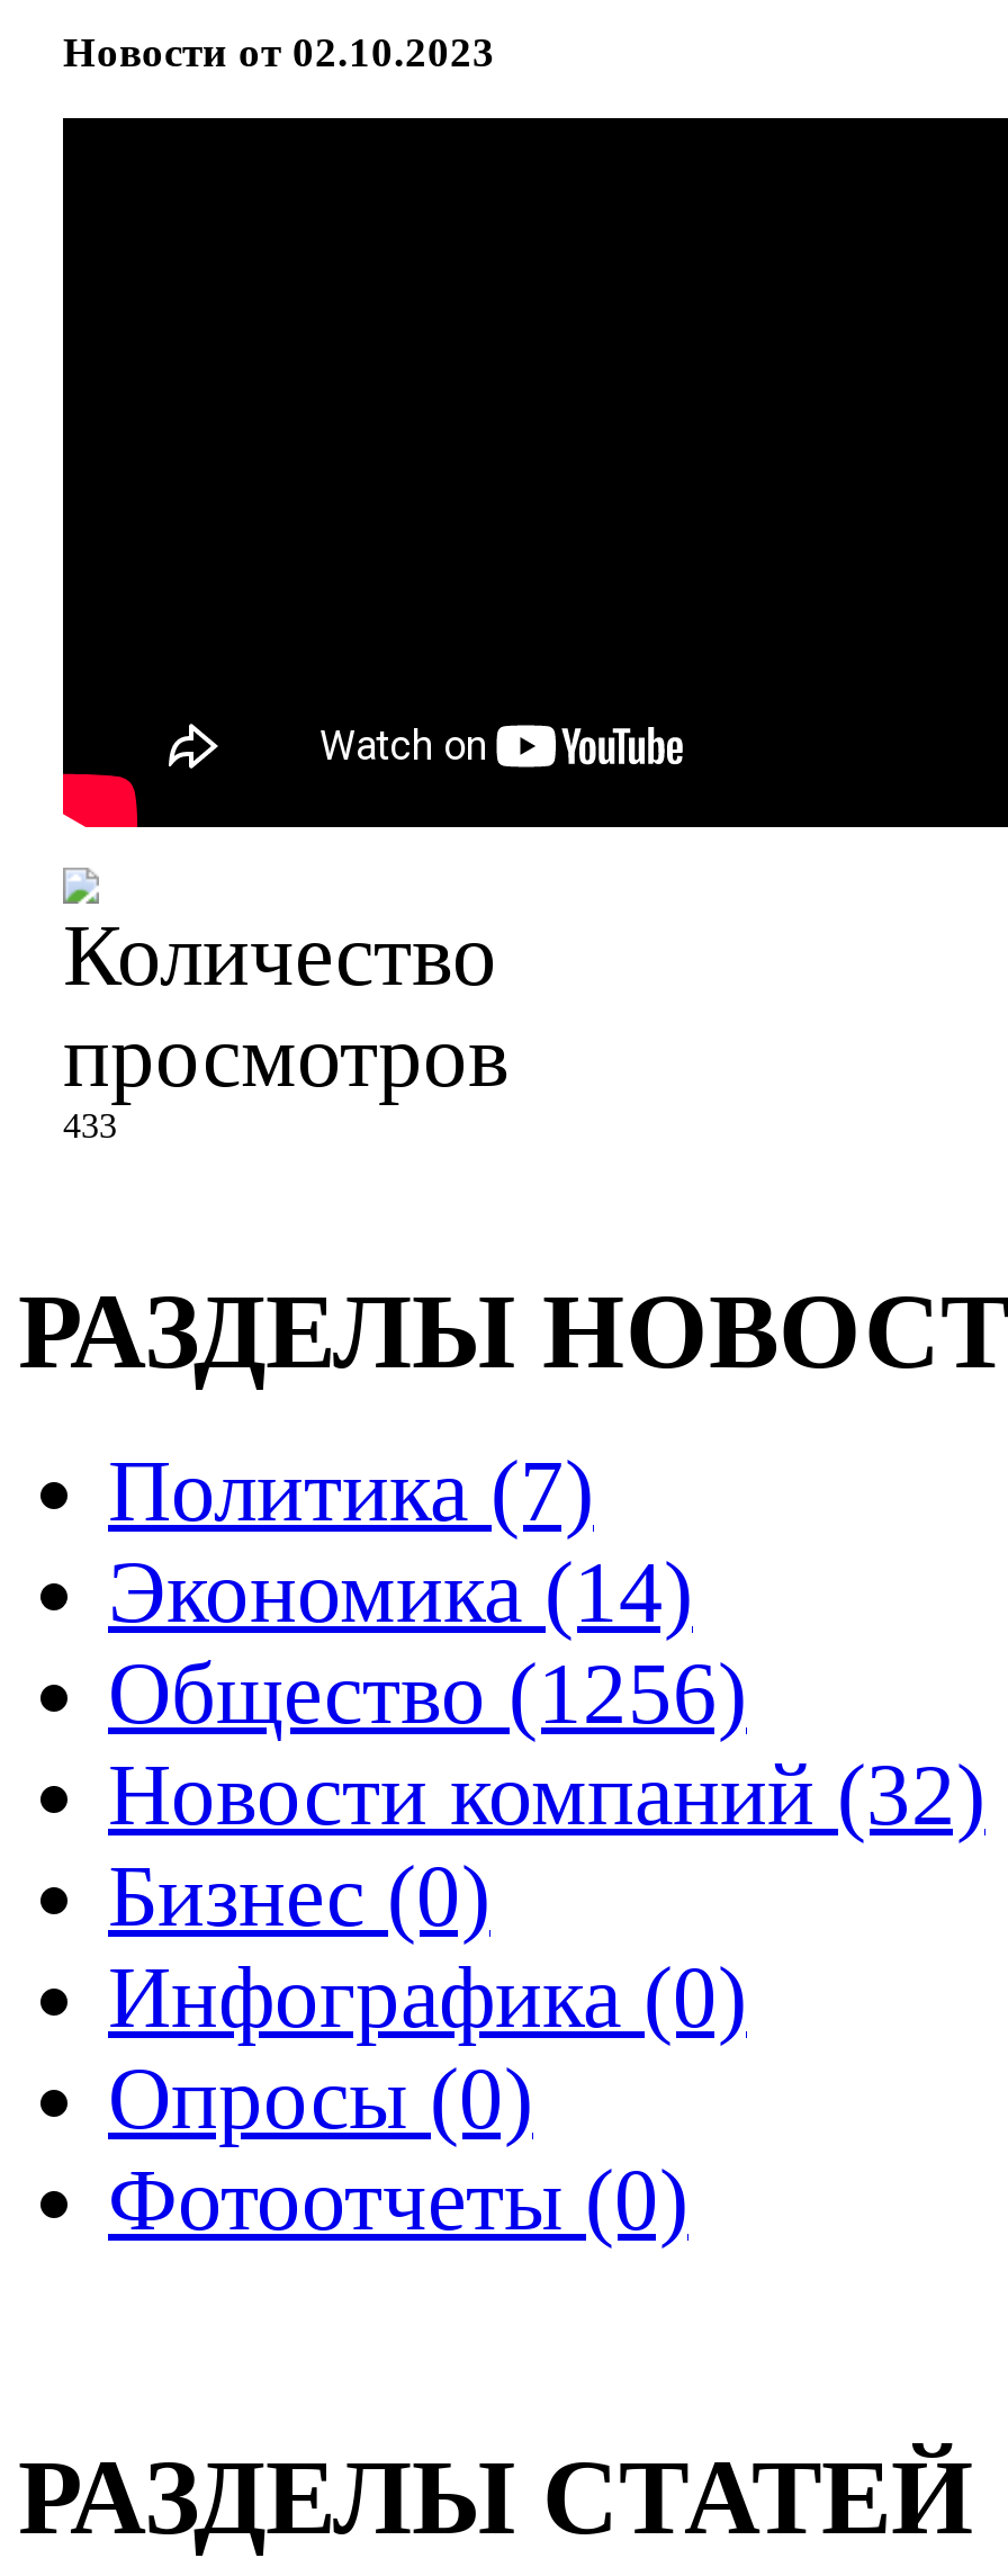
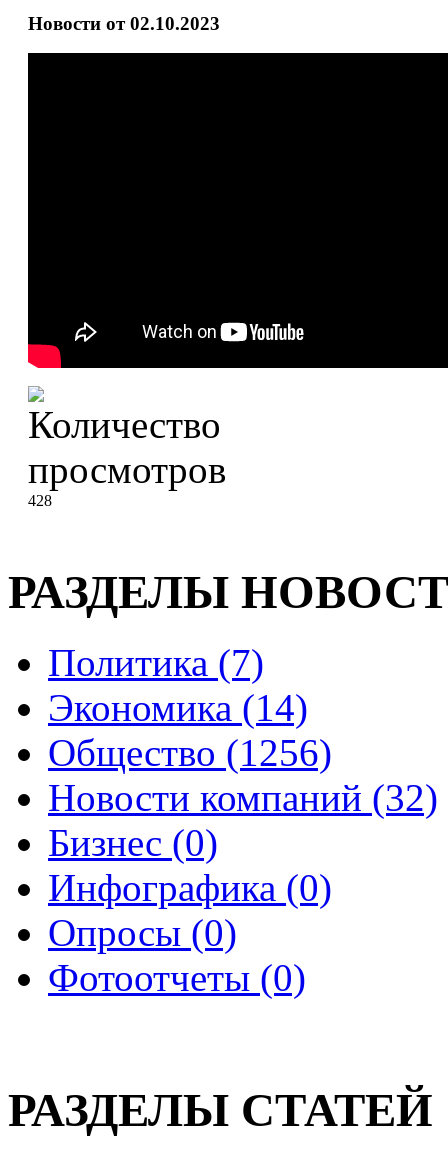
[63,1107,117,1145] 433 -> [28,492,52,509] 428

